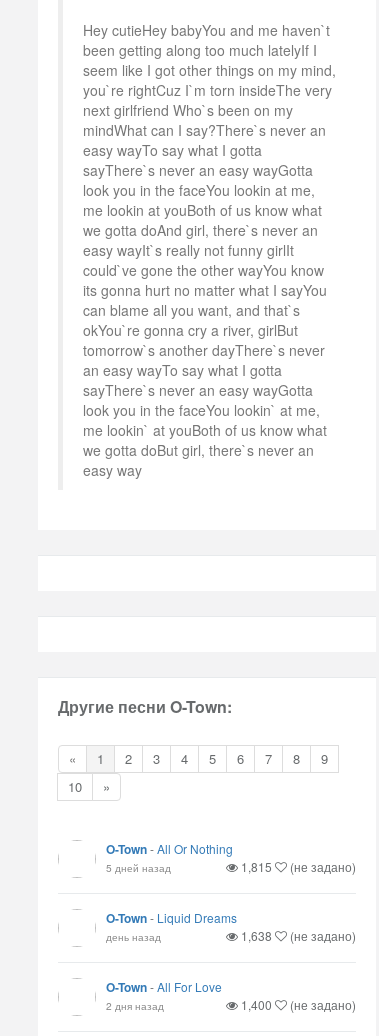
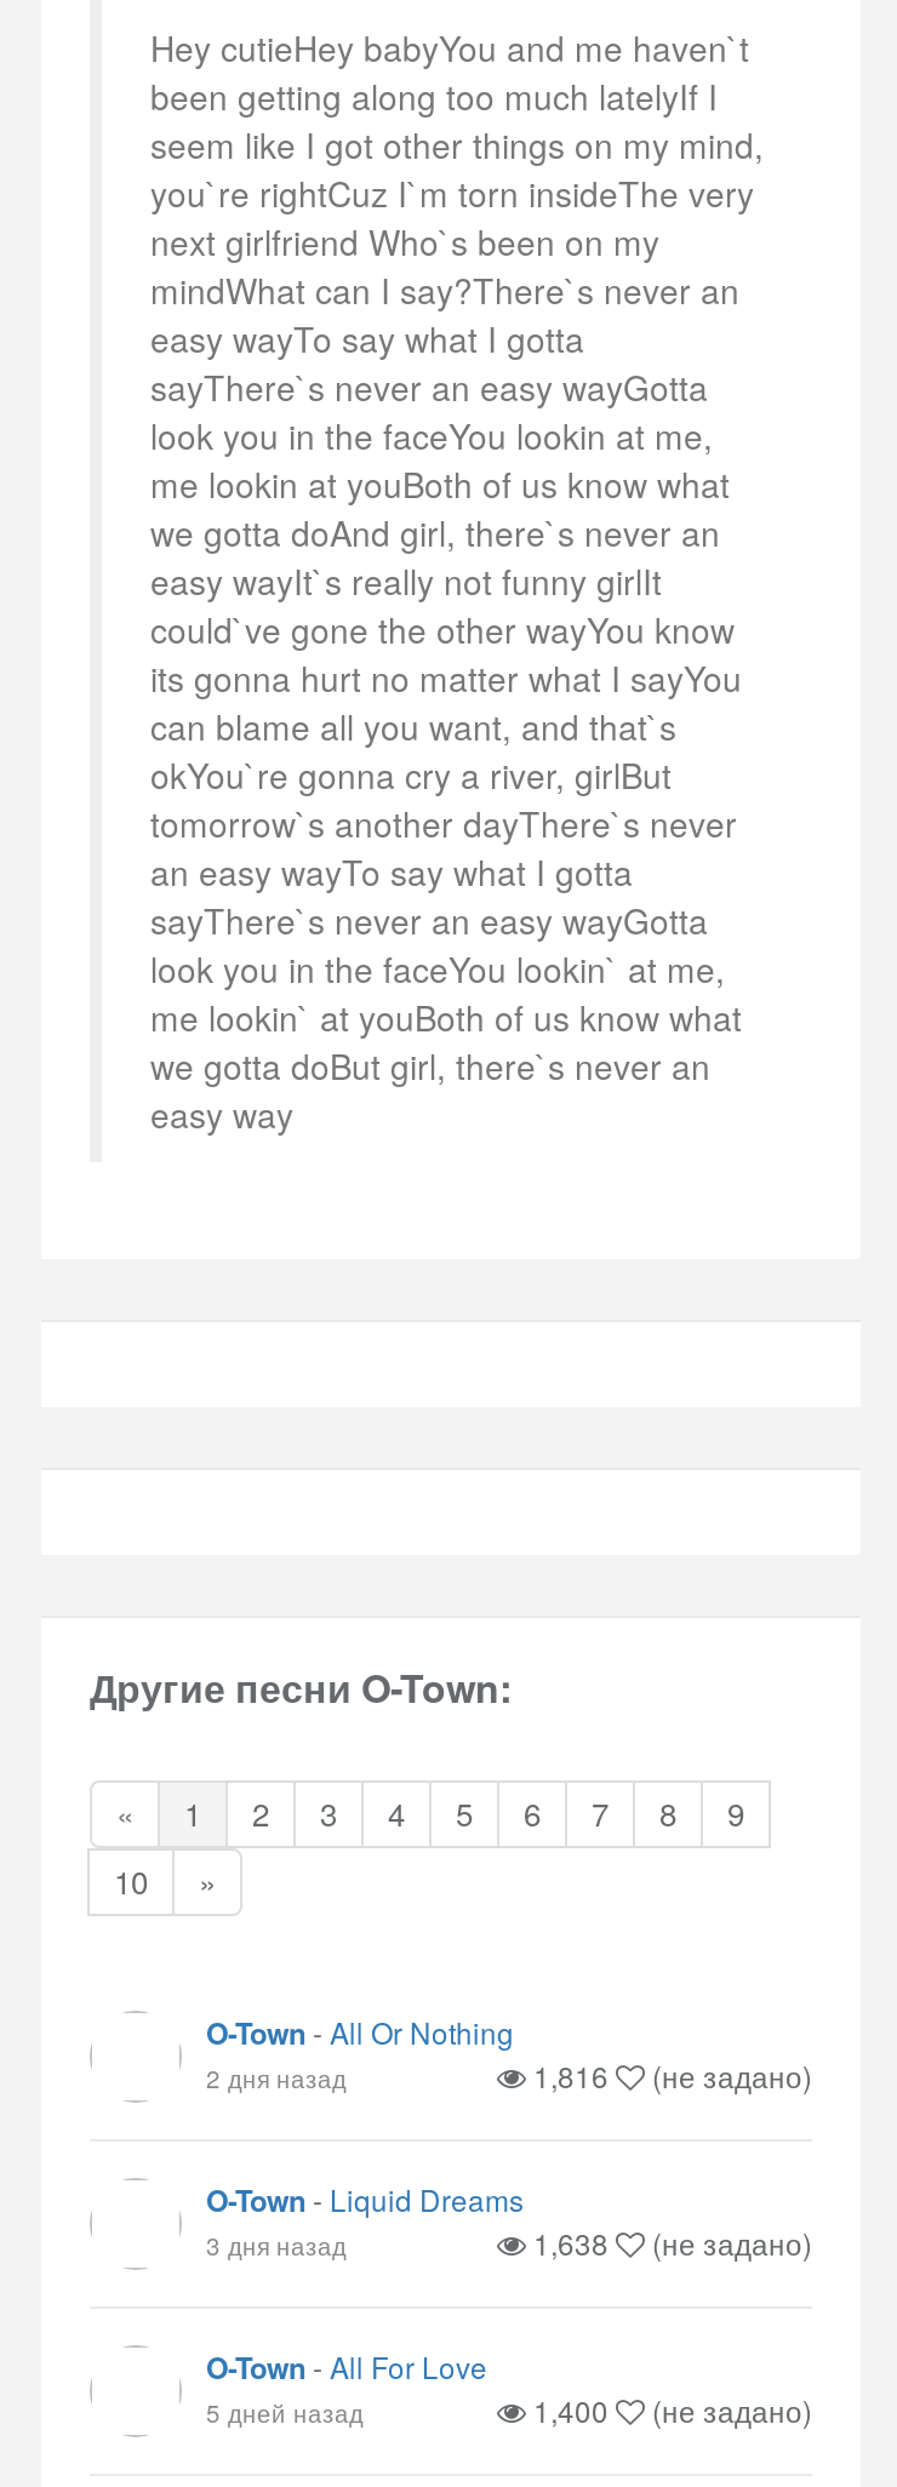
[106,860,171,875] 5 дней назад -> [206,2059,347,2096] 2 дня назад
[238,858,356,875] 1,815 (не задано) -> [526,2054,812,2096] 1,816 (не задано)
[106,929,161,944] день назад -> [206,2226,347,2263] 3 дня назад
[106,998,164,1013] 2 дня назад -> [206,2394,364,2430] 5 дней назад

